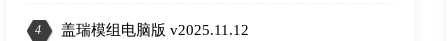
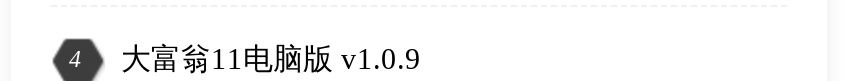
[61,22,249,38] 盖瑞模组电脑版 v2025.11.12 -> [121,43,421,75] 大富翁11电脑版 v1.0.9

